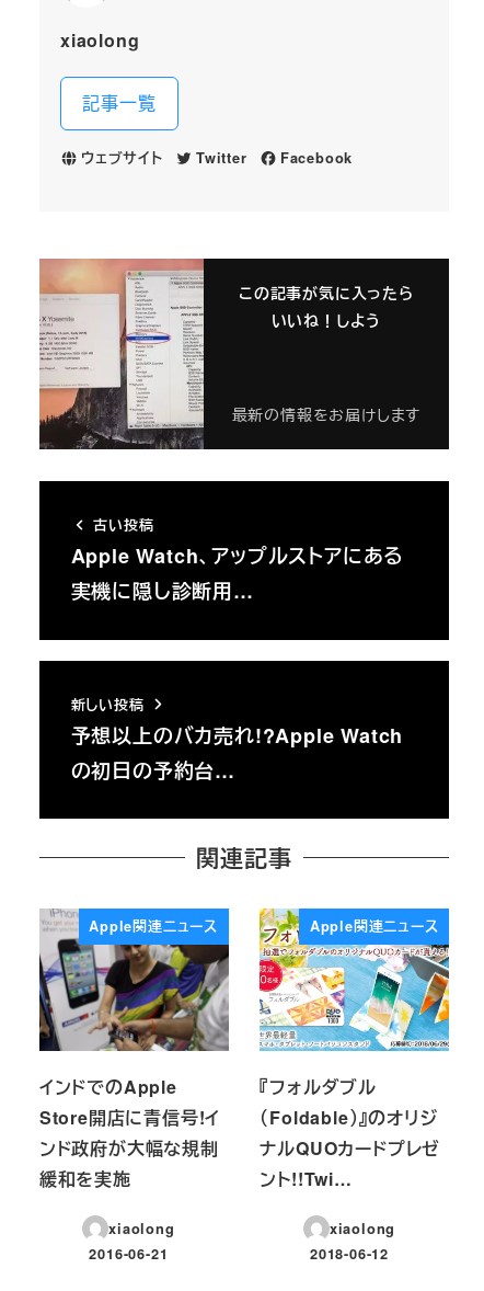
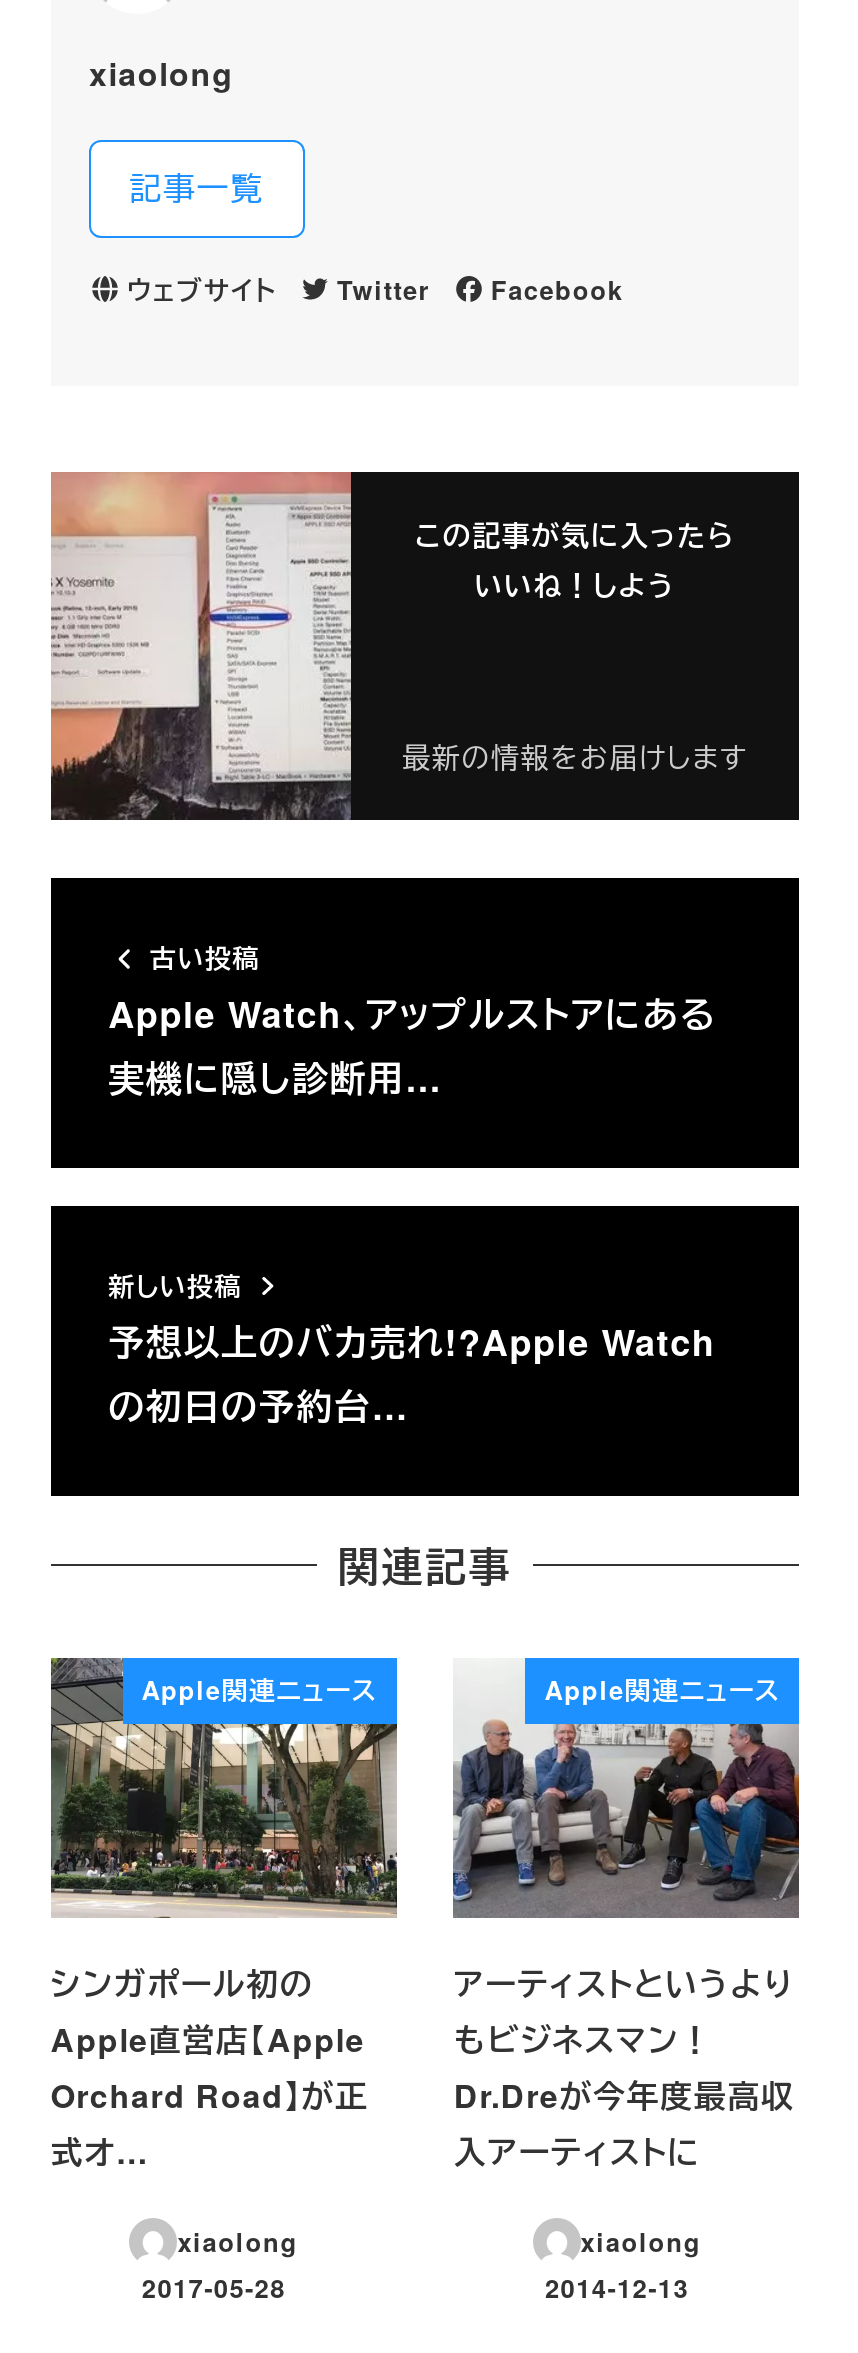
[38,910,229,1191] [image] | インドでのApple | Store開店に青信号!イ | ンド政府が大幅な規制 | 緩和を実施 -> [51,1658,397,2174] [image] | シンガポール初の | Apple直営店【Apple | Orchard Road】が正 | 式オ…
[258,907,450,1191] [image] | 『フォルダブル | （Foldable）』のオリジ | ナルQUOカードプレゼ | ント!!Twi… -> [451,1658,801,2174] [image] | アーティストというより | もビジネスマン！ | Dr.Dreが今年度最高収 | 入アーティストに
[89,1244,168,1264] 2016-06-21 -> [142,2271,286,2307] 2017-05-28
[310,1244,389,1264] 2018-06-12 -> [545,2271,689,2307] 2014-12-13

